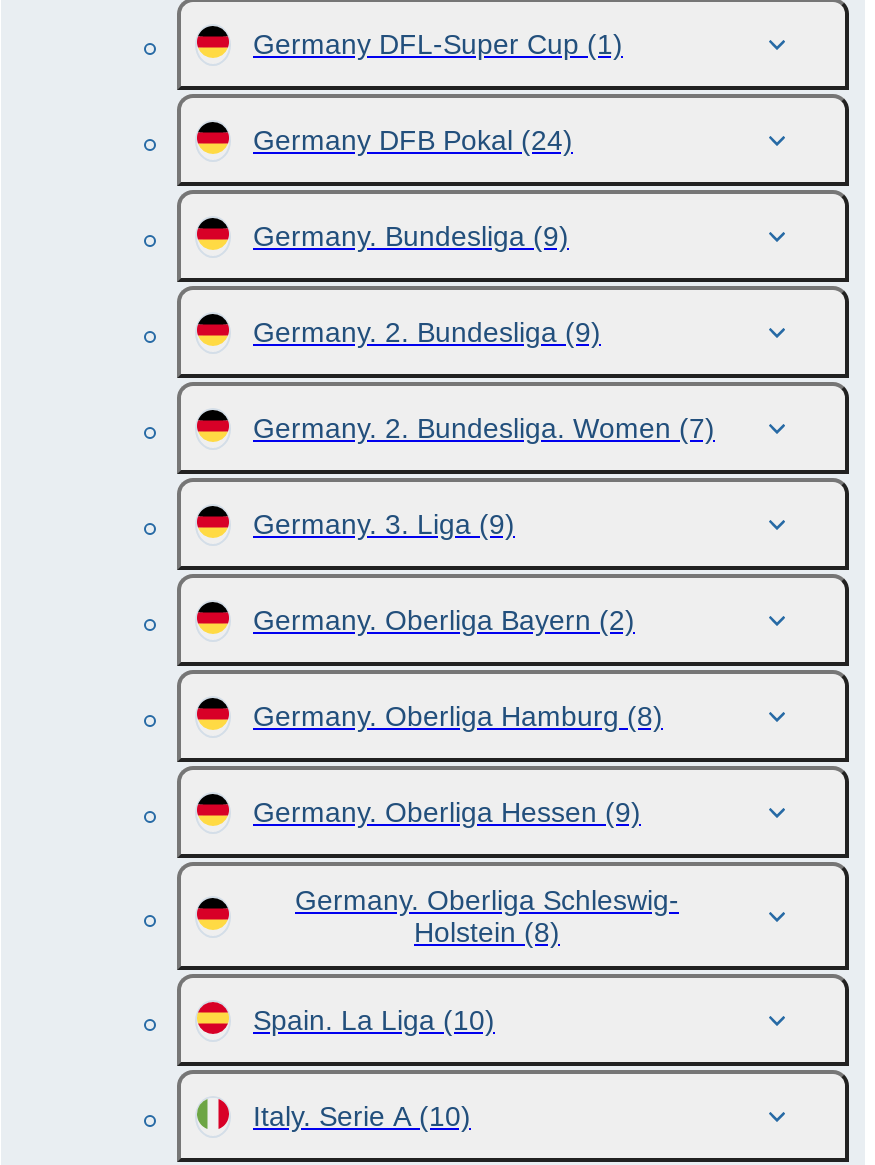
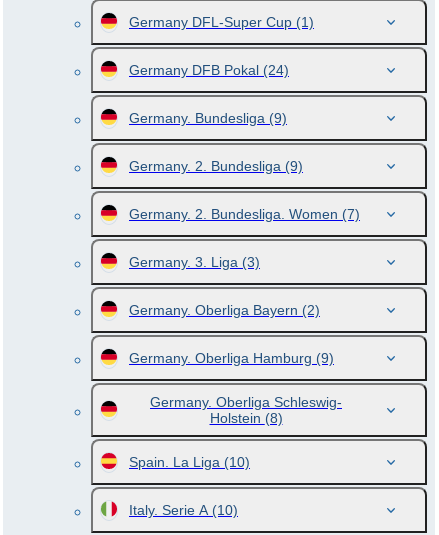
[253,508,515,540] Germany. 3. Liga (9) -> [129,254,260,270] Germany. 3. Liga (3)
[253,700,663,828] Germany. Oberliga Hamburg (8) | Germany. Oberliga Hessen (9) -> [129,350,334,366] Germany. Oberliga Hamburg (9)

